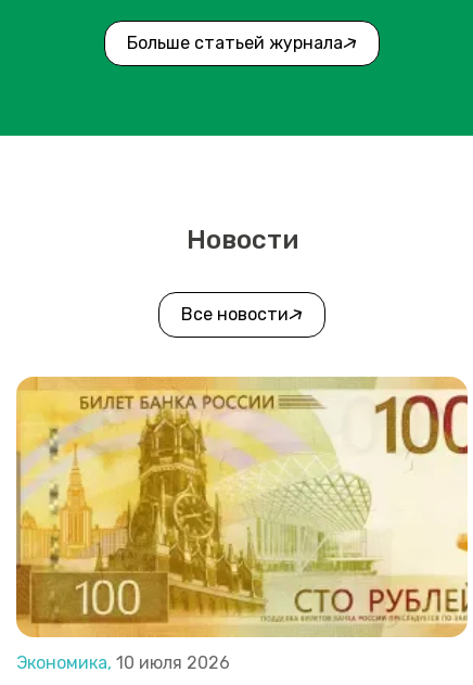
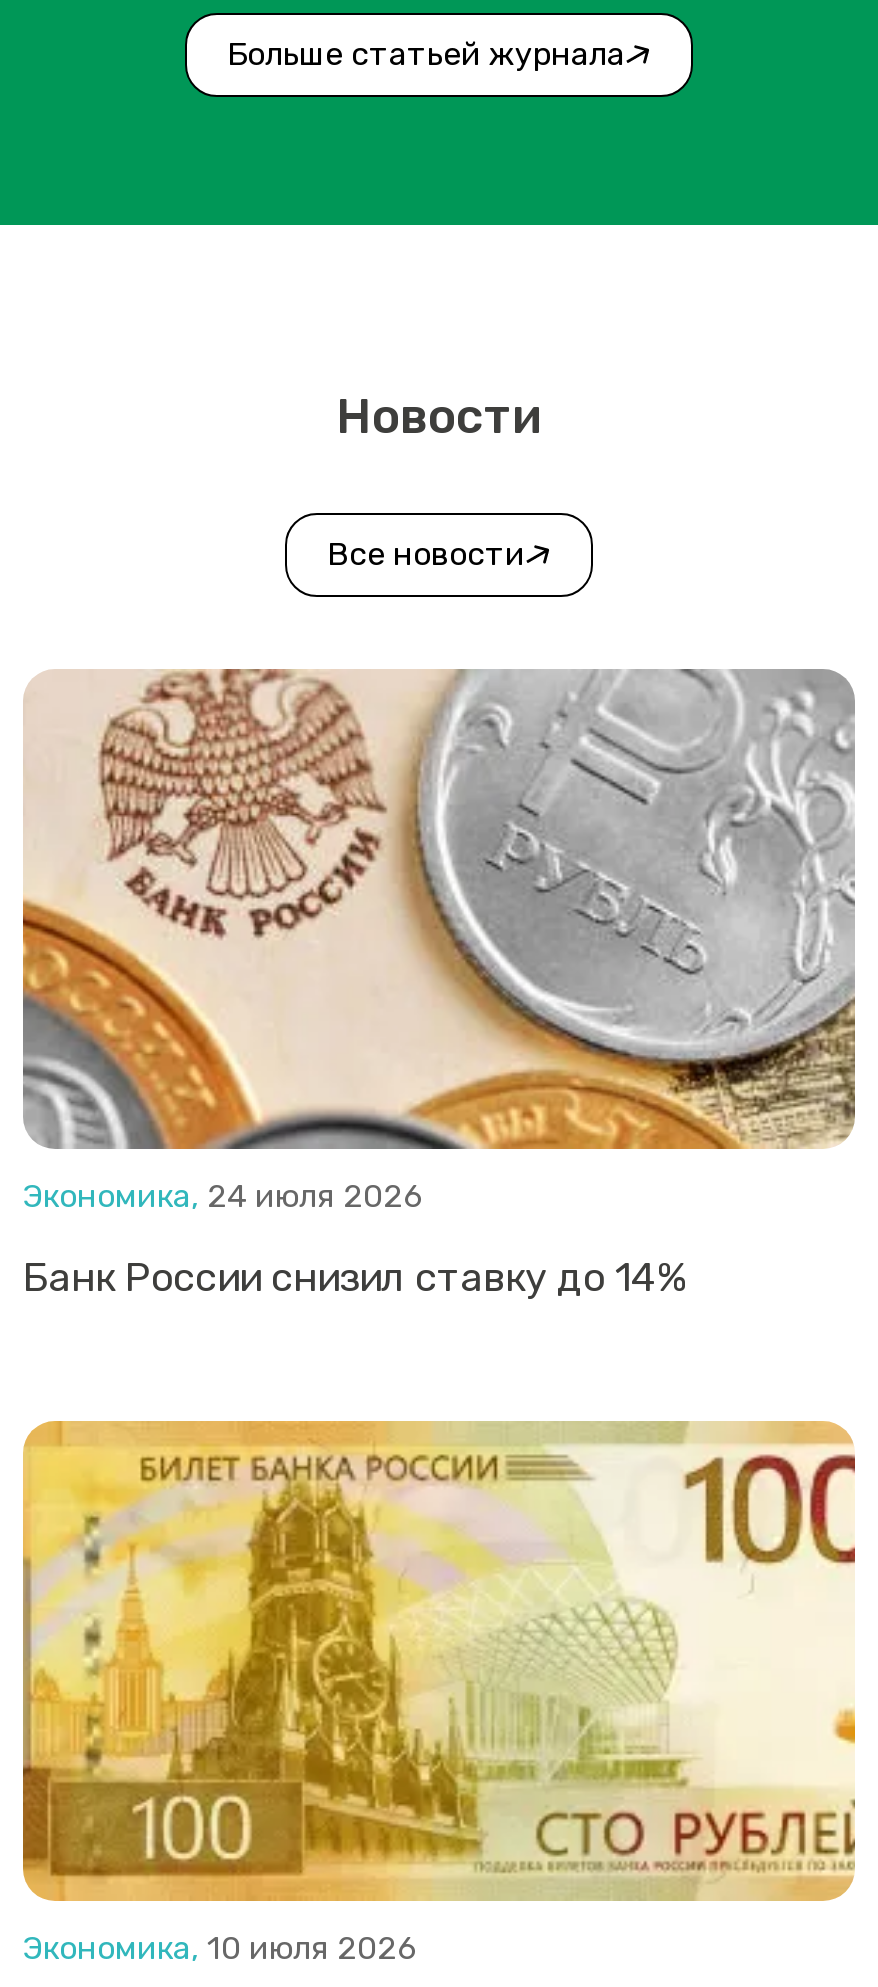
none -> [21,669,857,1301] [image] | Экономика, 24 июля 2026 | Банк России снизил ставку до 14%

